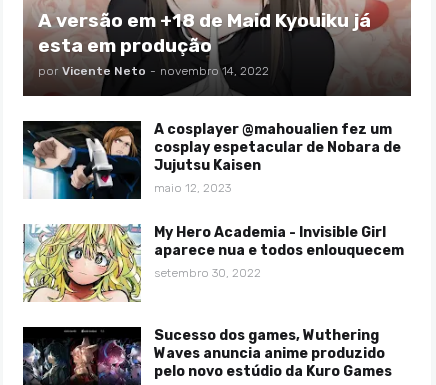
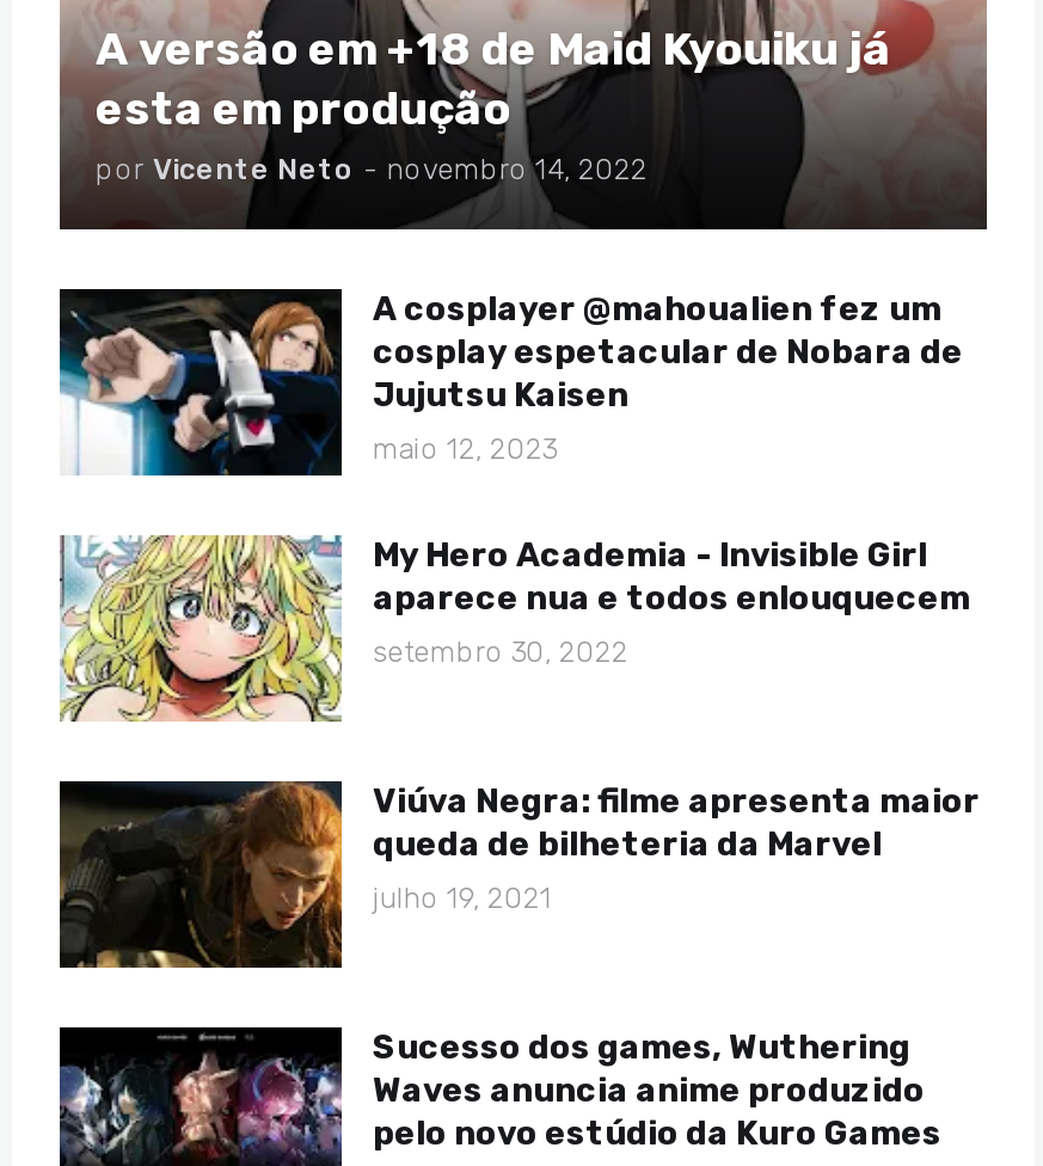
none -> [60,779,980,970] [image] | Viúva Negra: filme apresenta maior | queda de bilheteria da Marvel | julho 19, 2021

